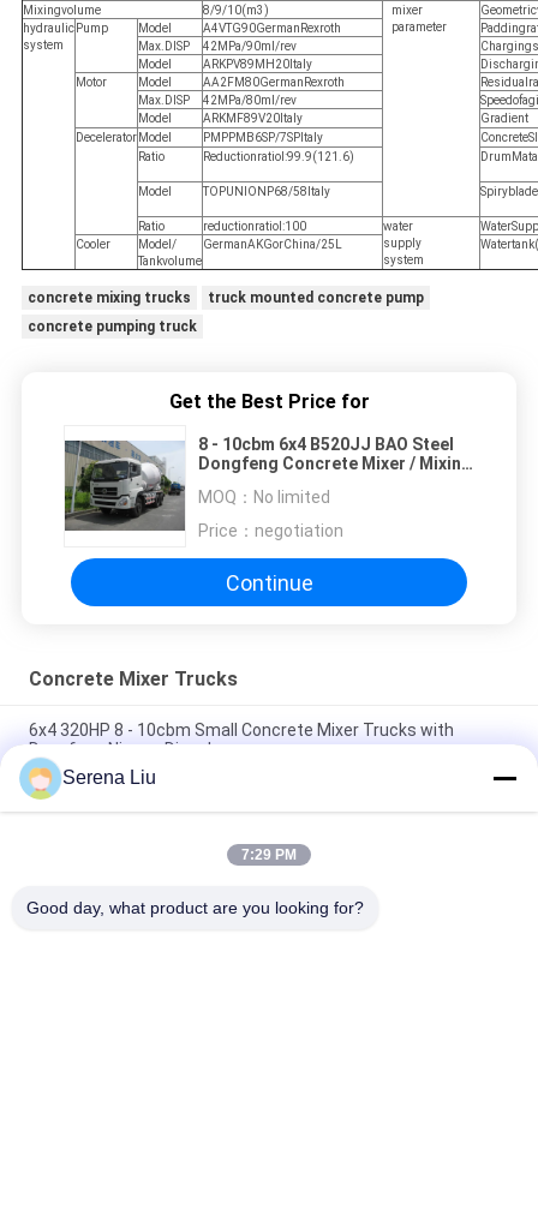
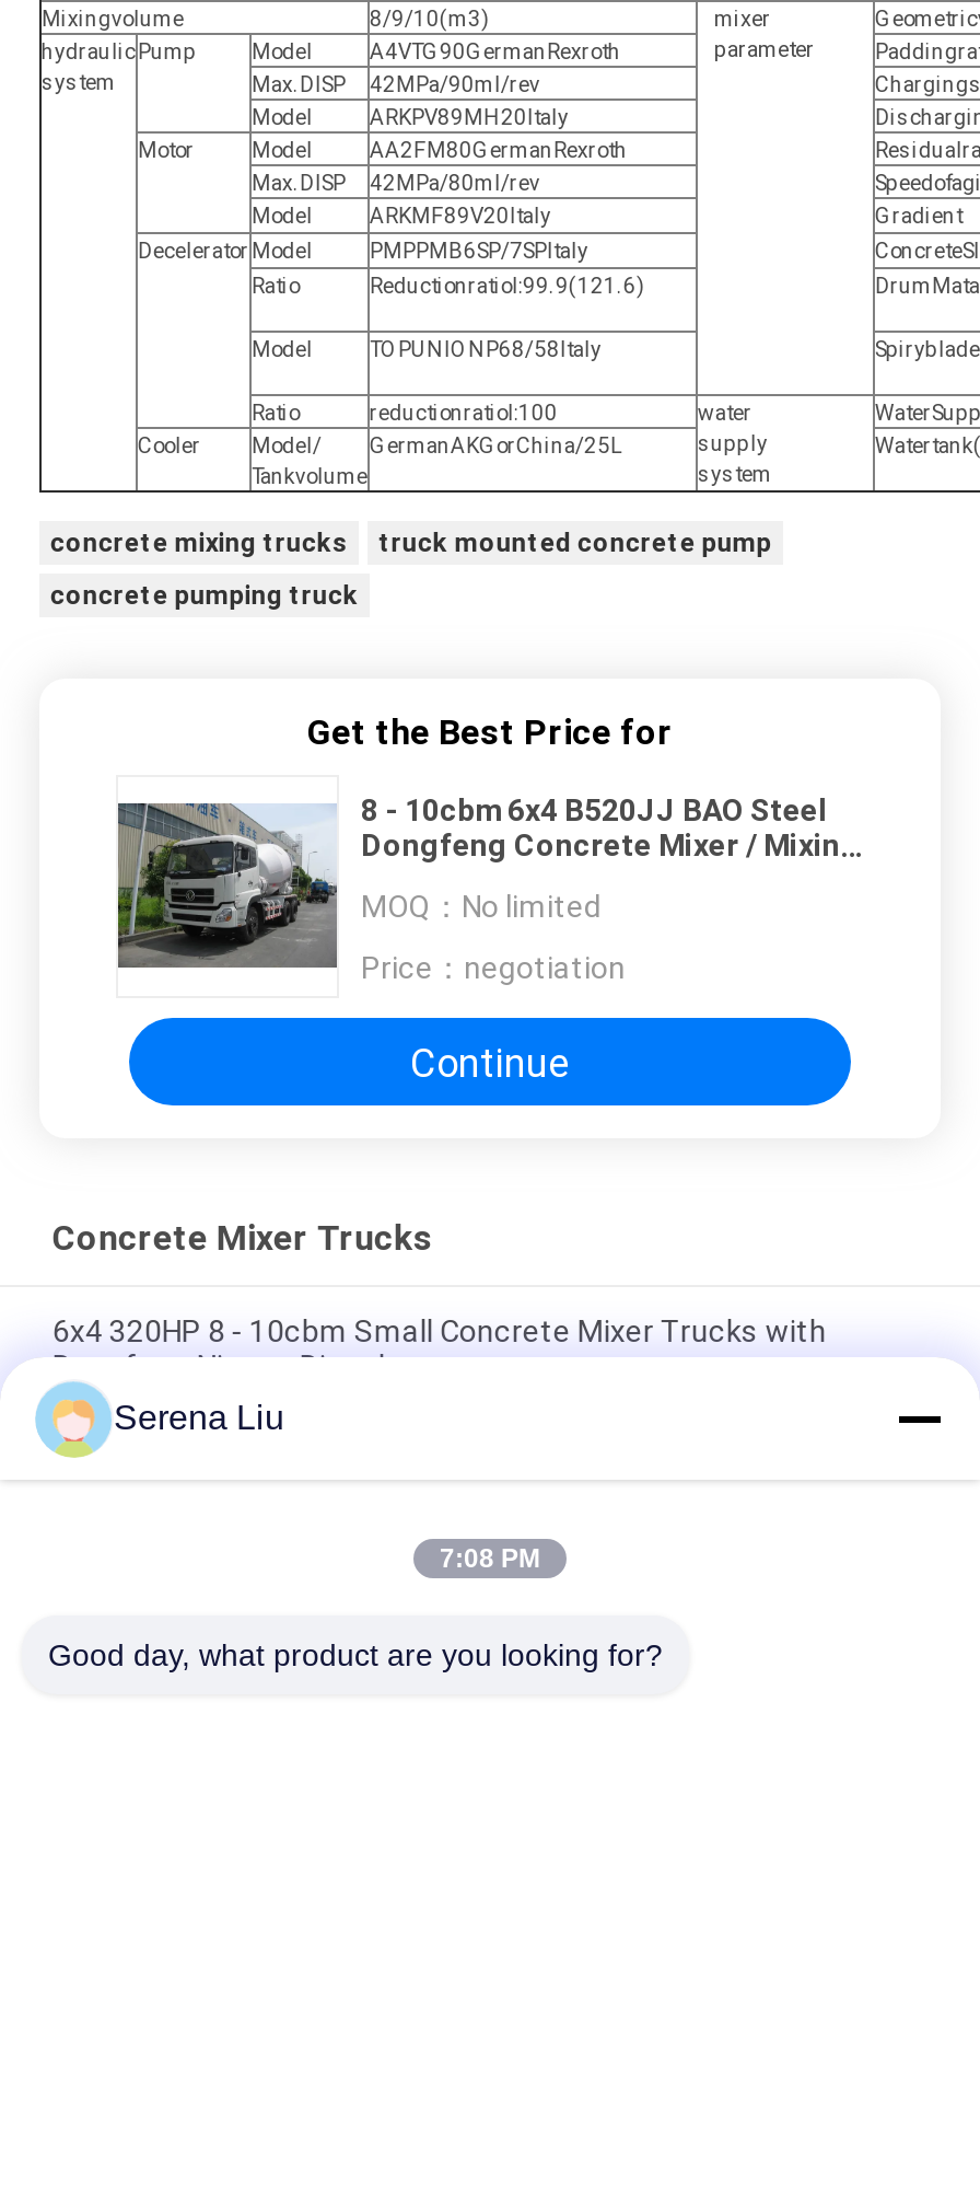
[241,846,297,863] 7:29 PM -> [440,1543,540,1574] 7:08 PM

